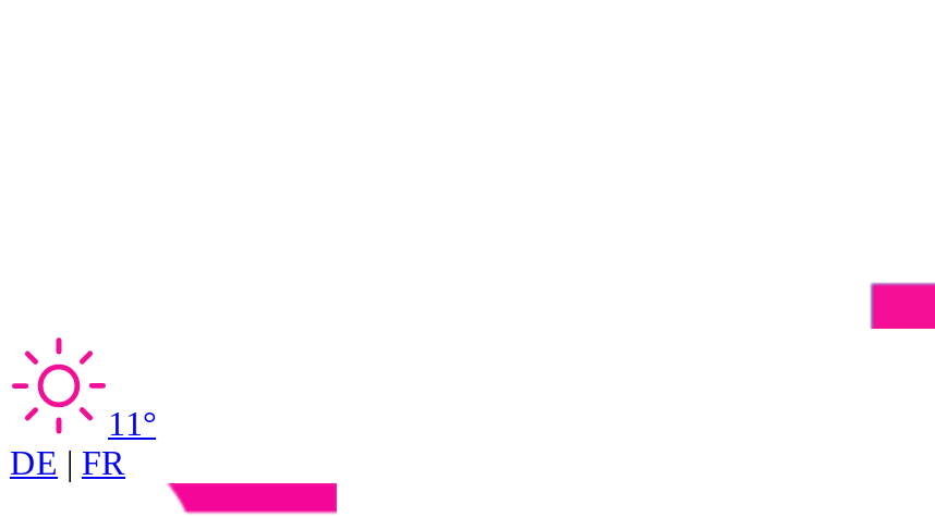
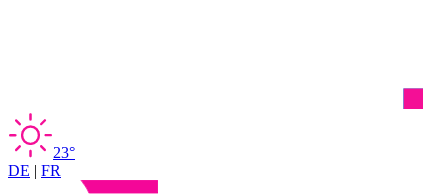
[108,405,156,442] 11° -> [53,144,75,161] 23°

